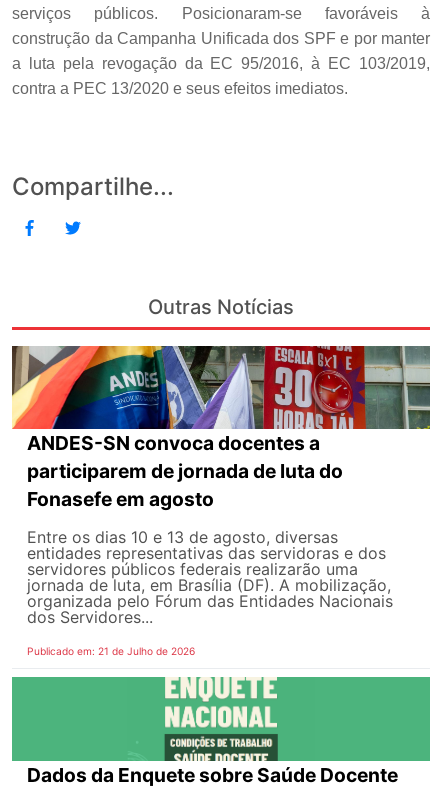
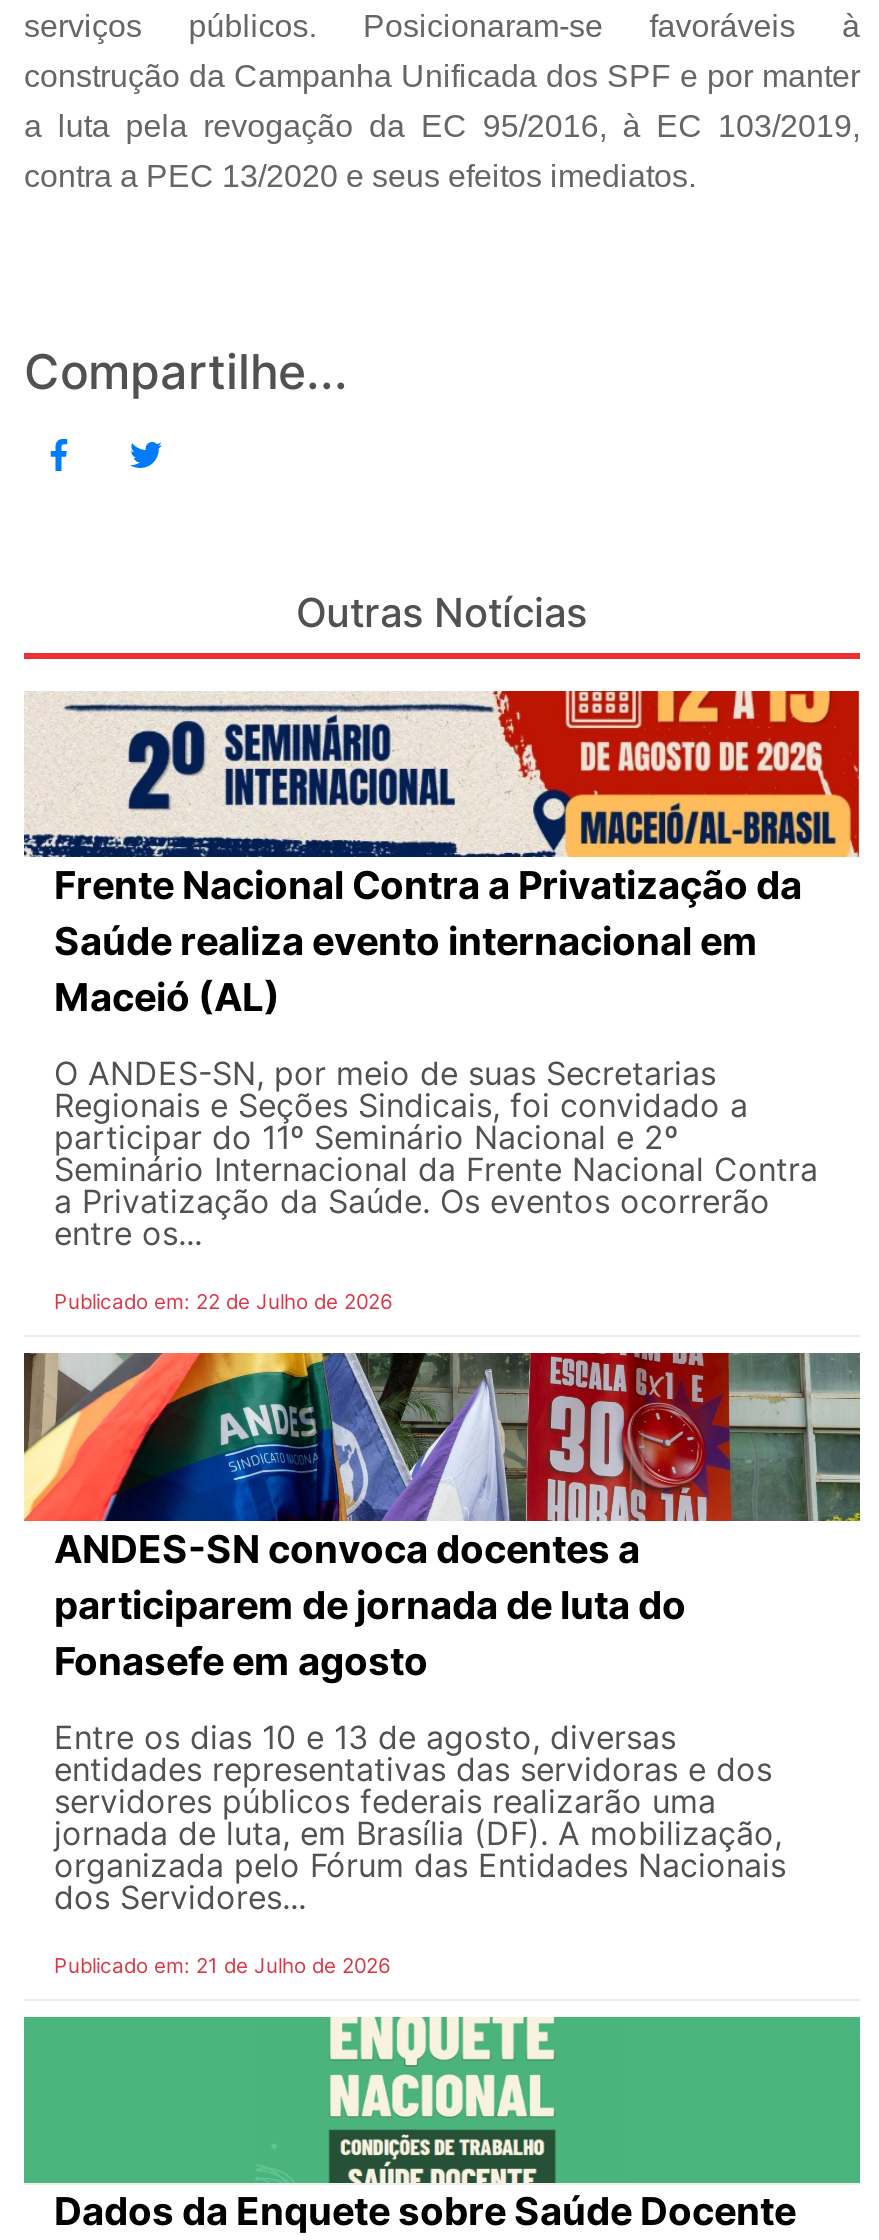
none -> [22,689,862,1313] [image] | Frente Nacional Contra a Privatização da | Saúde realiza evento internacional em | Maceió (AL) | O ANDES-SN, por meio de suas Secretarias | Regionais e Seções Sindicais, foi convidado a | participar do 11º Seminário Nacional e 2º | Seminário Internacional da Frente Nacional Contra | a Privatização da Saúde. Os eventos ocorrerão | entre os... | Publicado em: 22 de Julho de 2026

